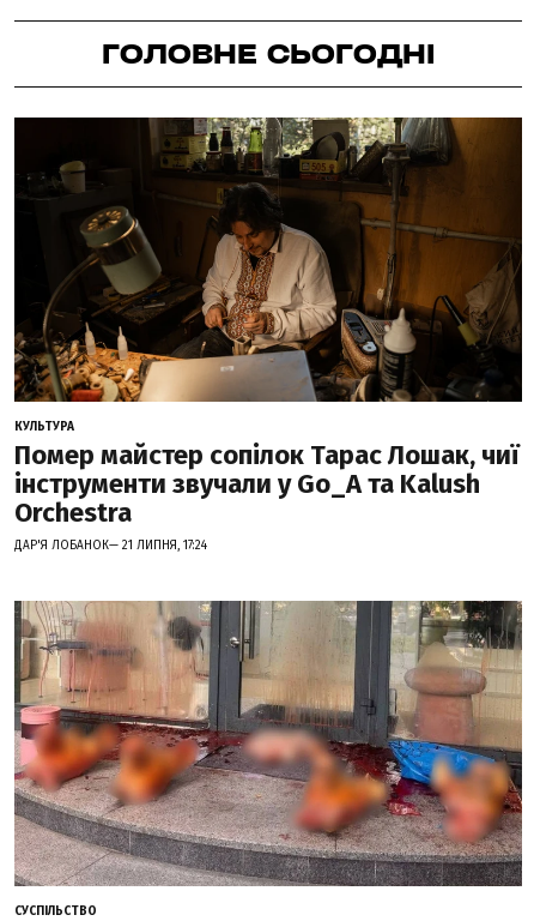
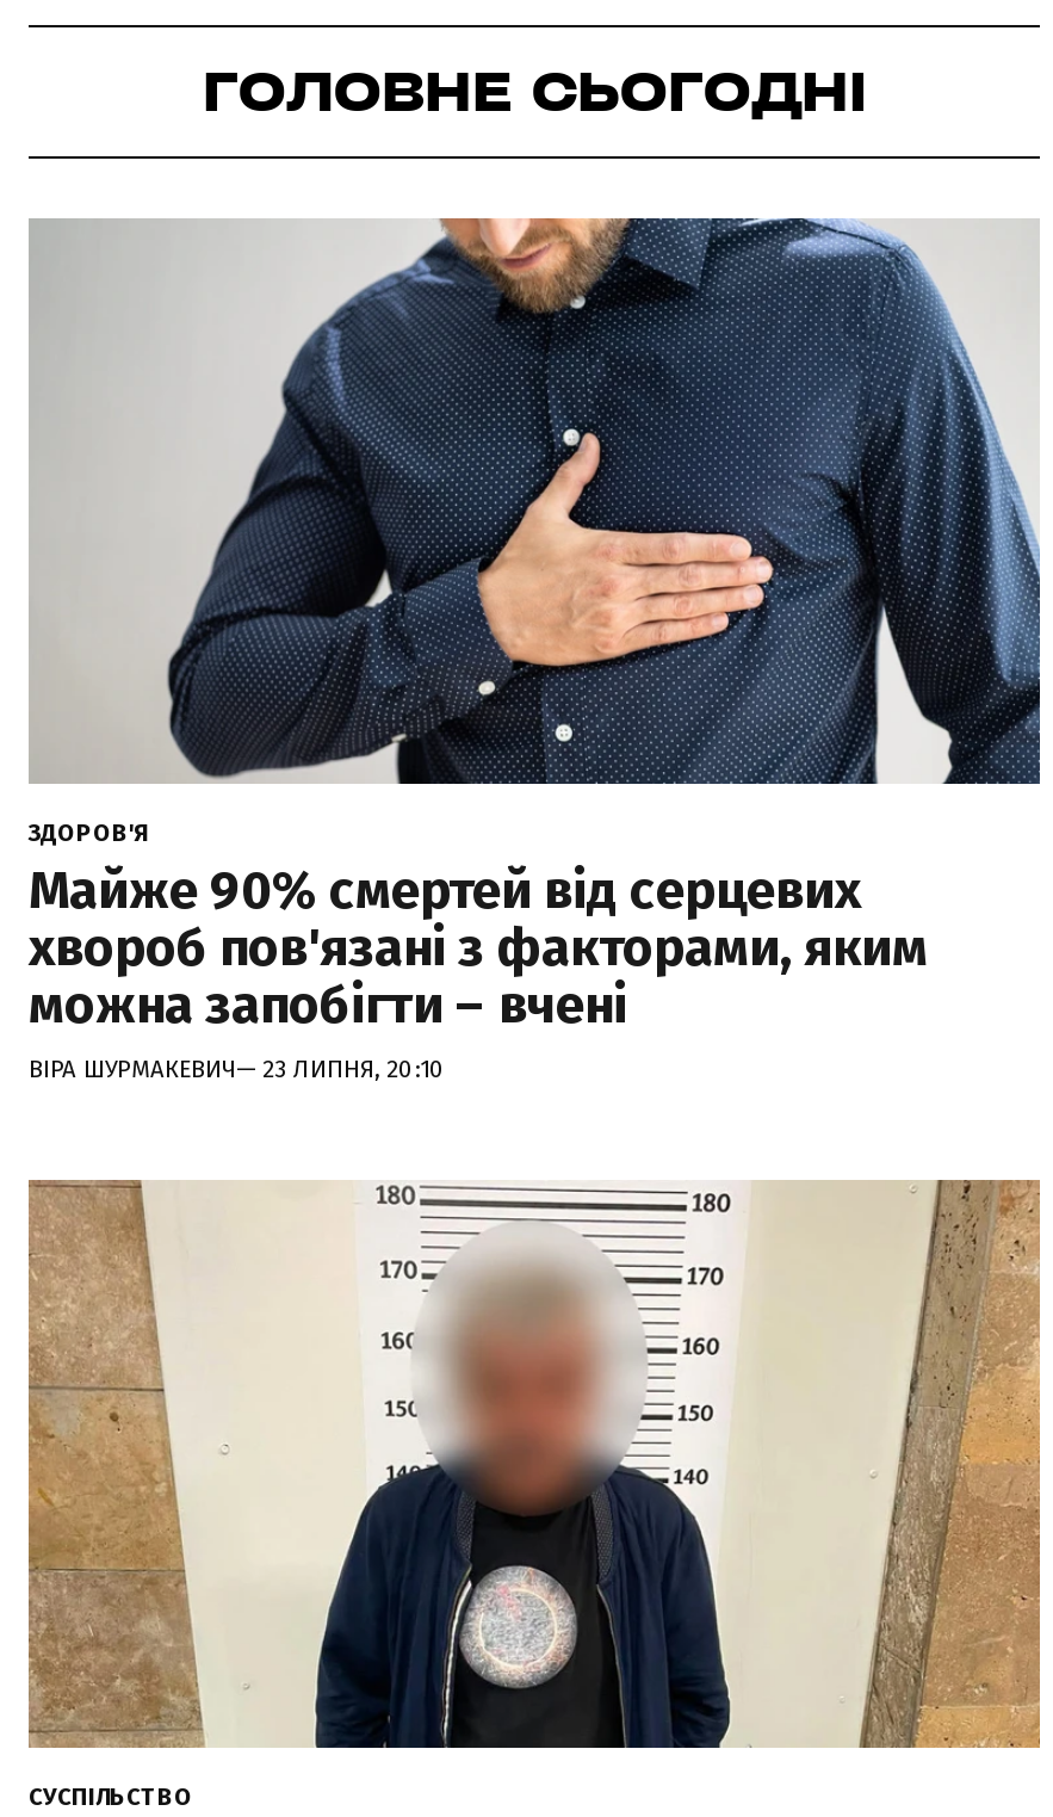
[13,116,523,553] [image] | КУЛЬТУРА | Помер майстер сопілок Тарас Лошак, чиї | інструменти звучали у Go_A та Kalush | Orchestra | ДАР'Я ЛОБАНОК— 21 ЛИПНЯ, 17:24 -> [29,216,1042,1085] [image] | ЗДОРОВ'Я | Майже 90% смертей від серцевих | хвороб пов'язані з факторами, яким | можна запобігти – вчені | ВІРА ШУРМАКЕВИЧ— 23 ЛИПНЯ, 20:10
[13,600,523,887] [image] -> [26,1178,1042,1750] [image]

